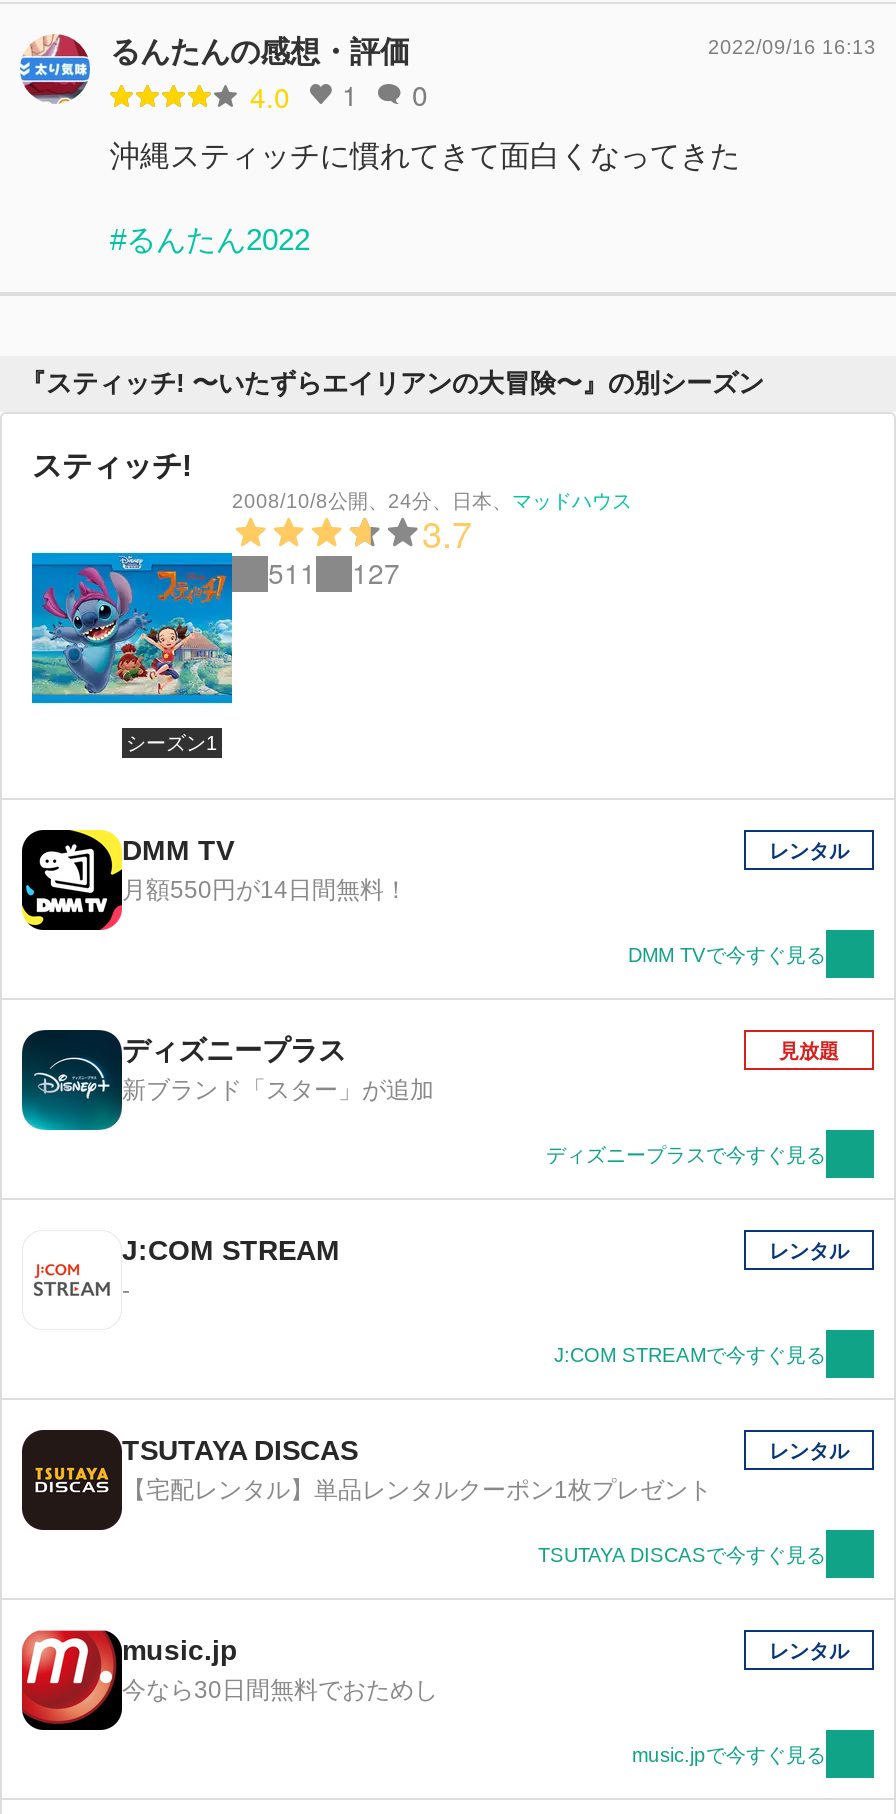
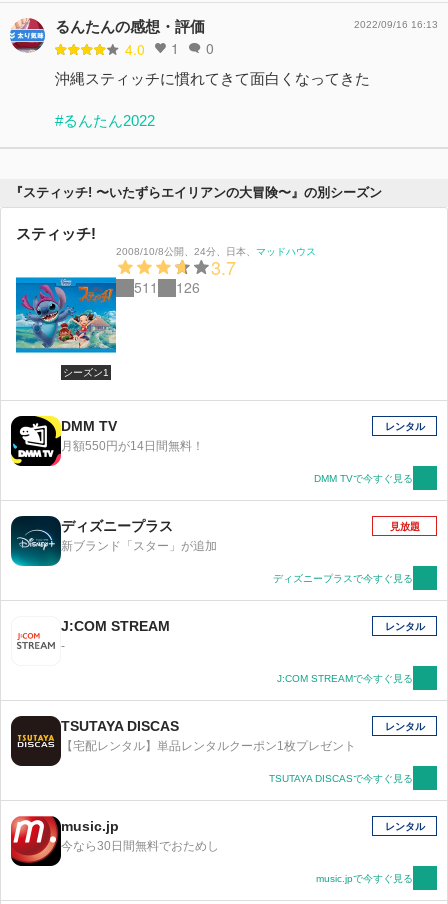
[352,552,400,592] 127 -> [176,277,200,297] 126

